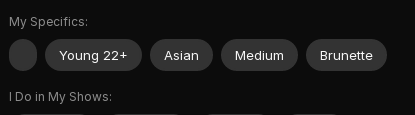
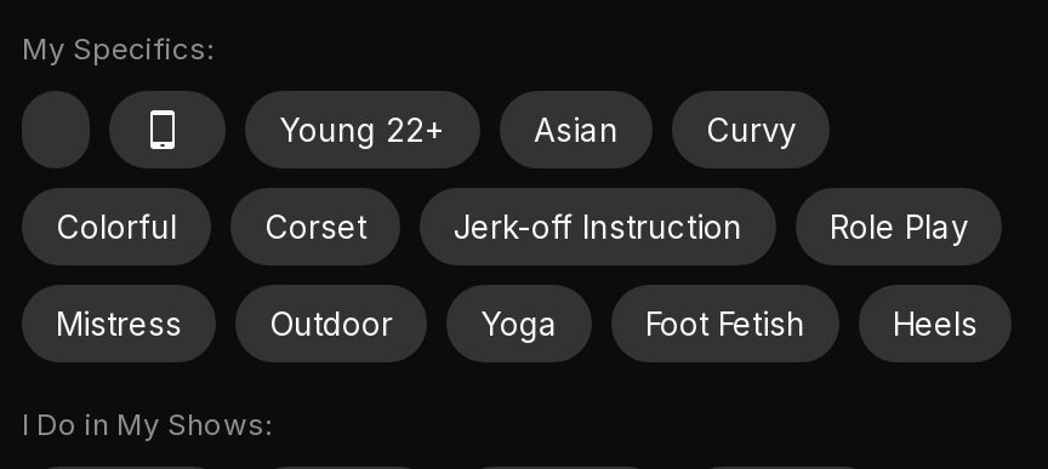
[235,47,373,63] Medium | Brunette -> [56,110,978,342] Curvy | Colorful | Corset | Jerk-off Instruction | Role Play | Mistress | Outdoor | Yoga | Foot Fetish | Heels

